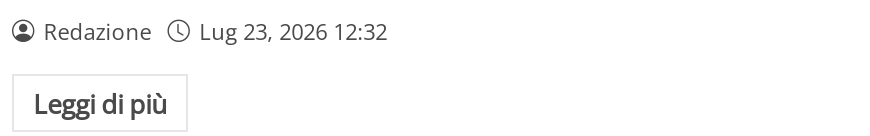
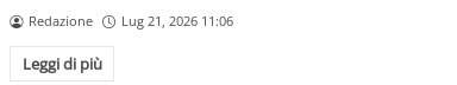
[44,16,387,46] Redazione Lug 23, 2026 12:32 -> [28,12,233,30] Redazione Lug 21, 2026 11:06

